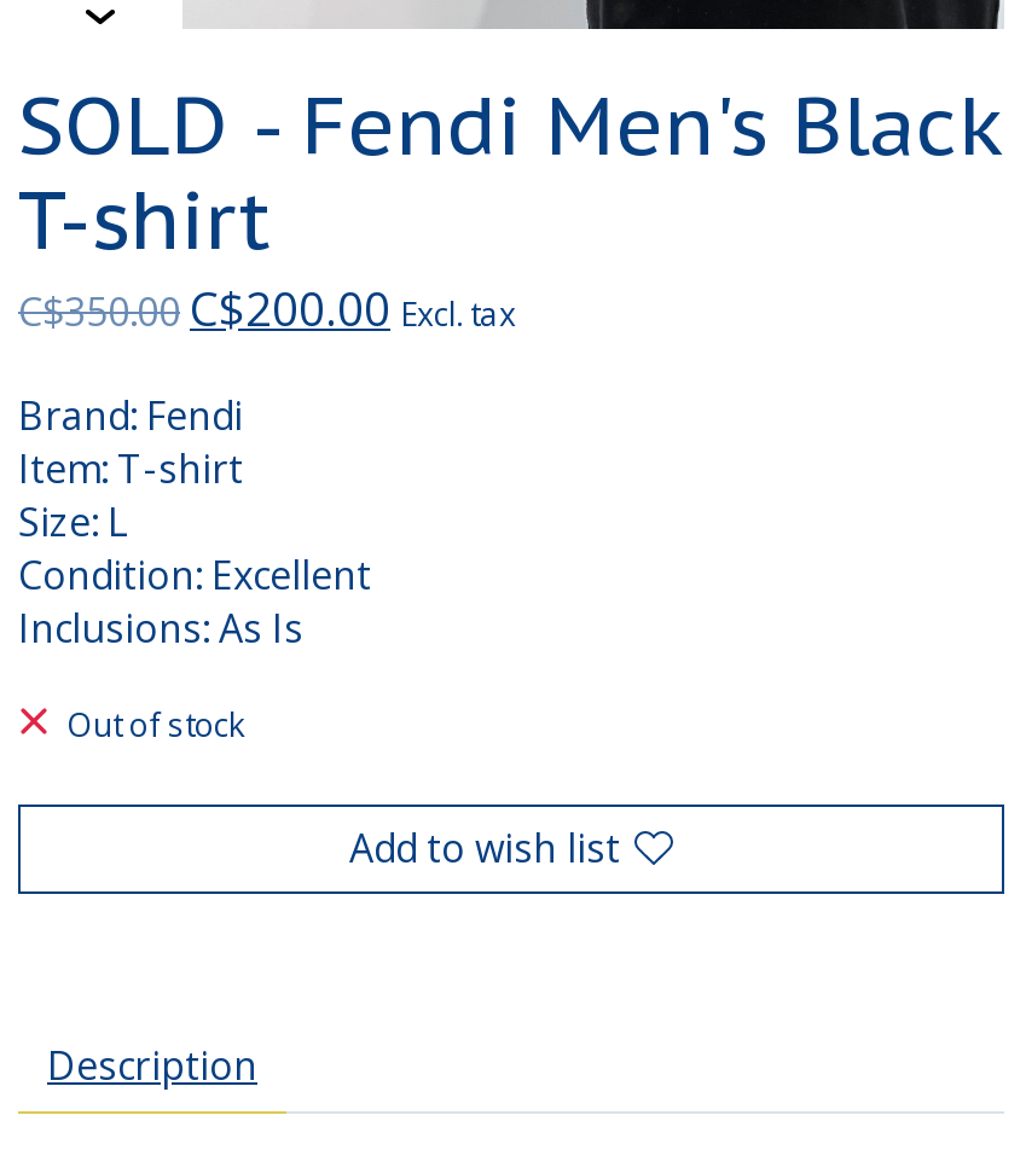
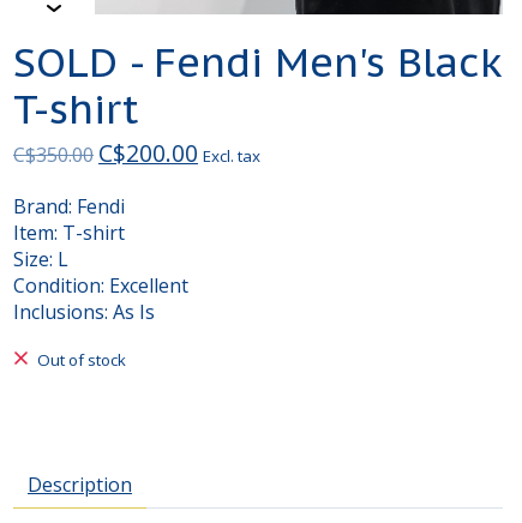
[349,821,620,874] Add to wish list -> none

